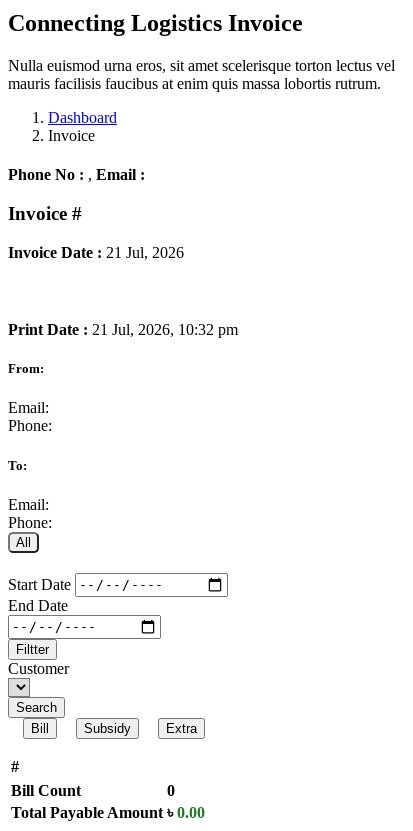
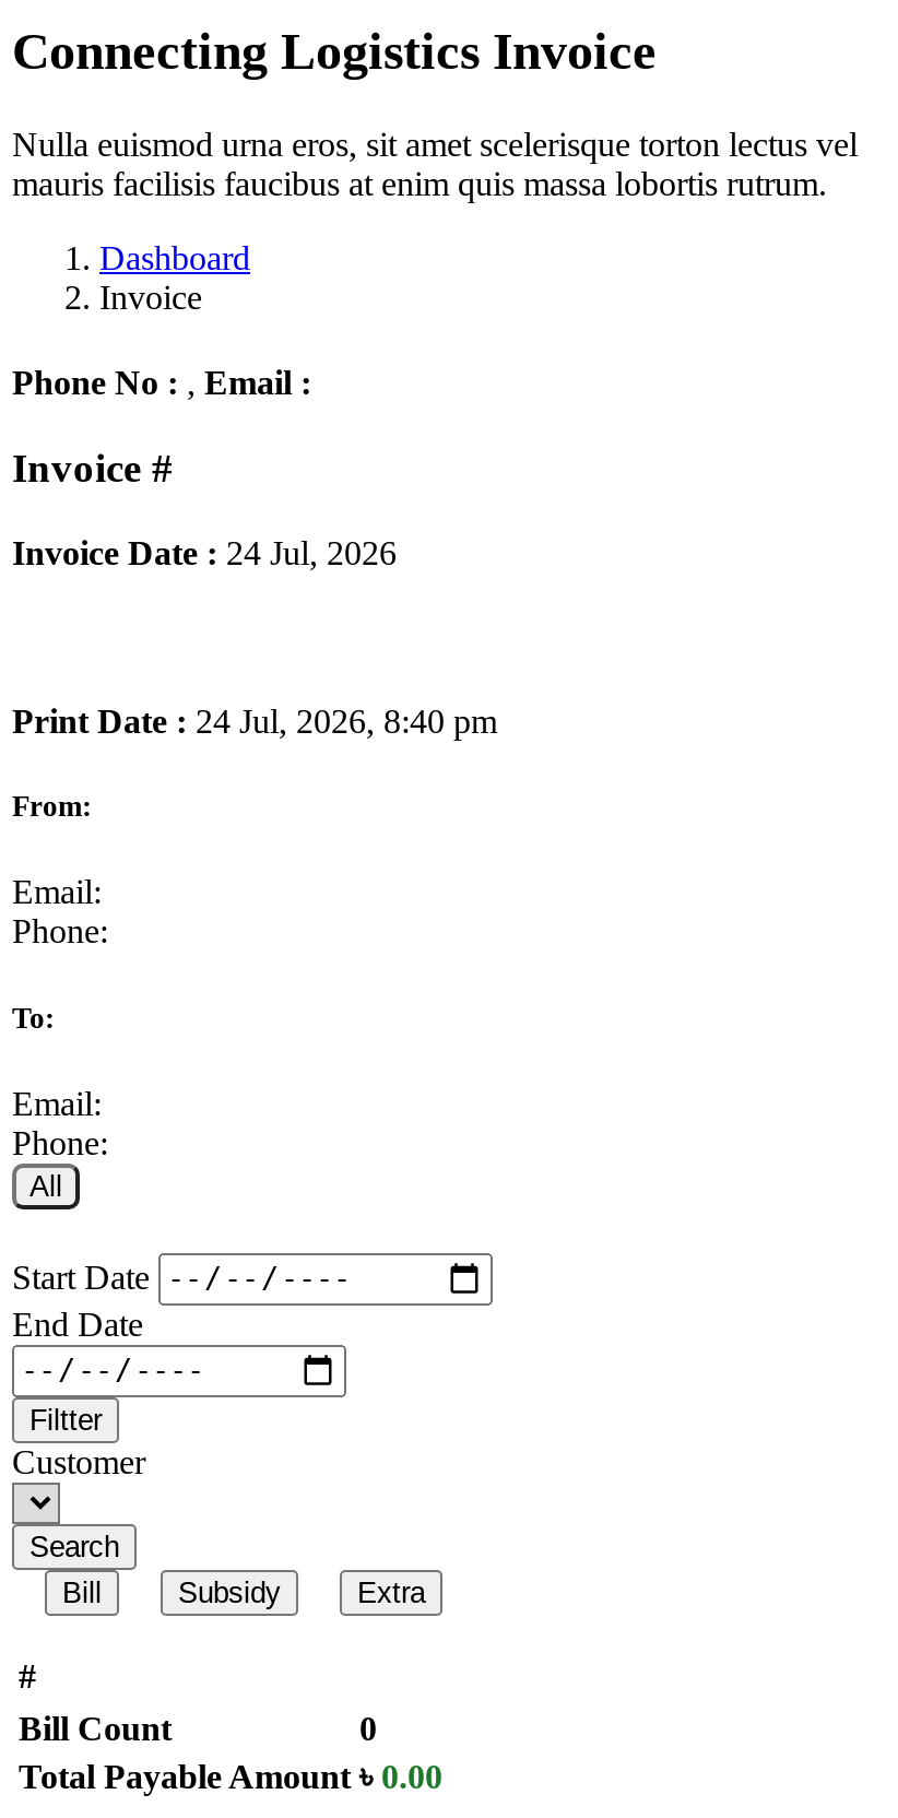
[8,244,184,261] Invoice Date : 21 Jul, 2026 -> [12,534,397,571] Invoice Date : 24 Jul, 2026
[8,321,238,338] Print Date : 21 Jul, 2026, 10:32 pm -> [12,703,497,740] Print Date : 24 Jul, 2026, 8:40 pm

